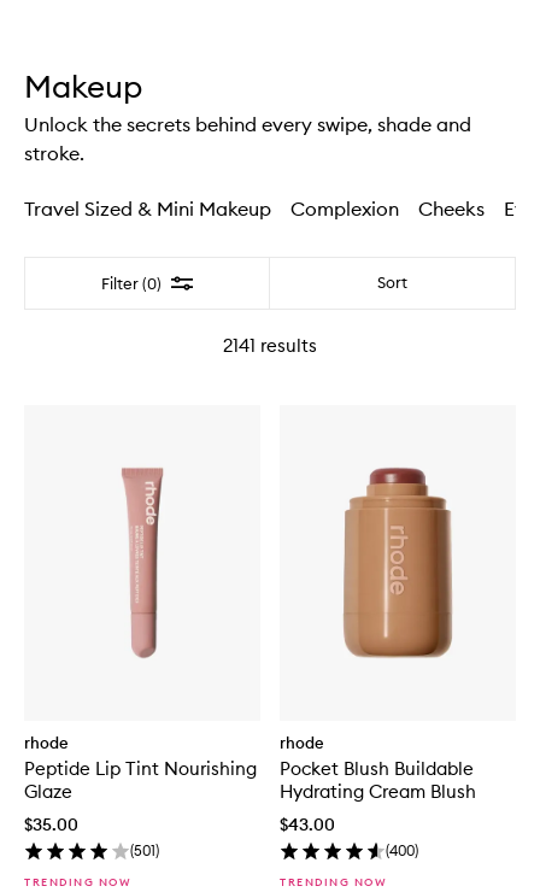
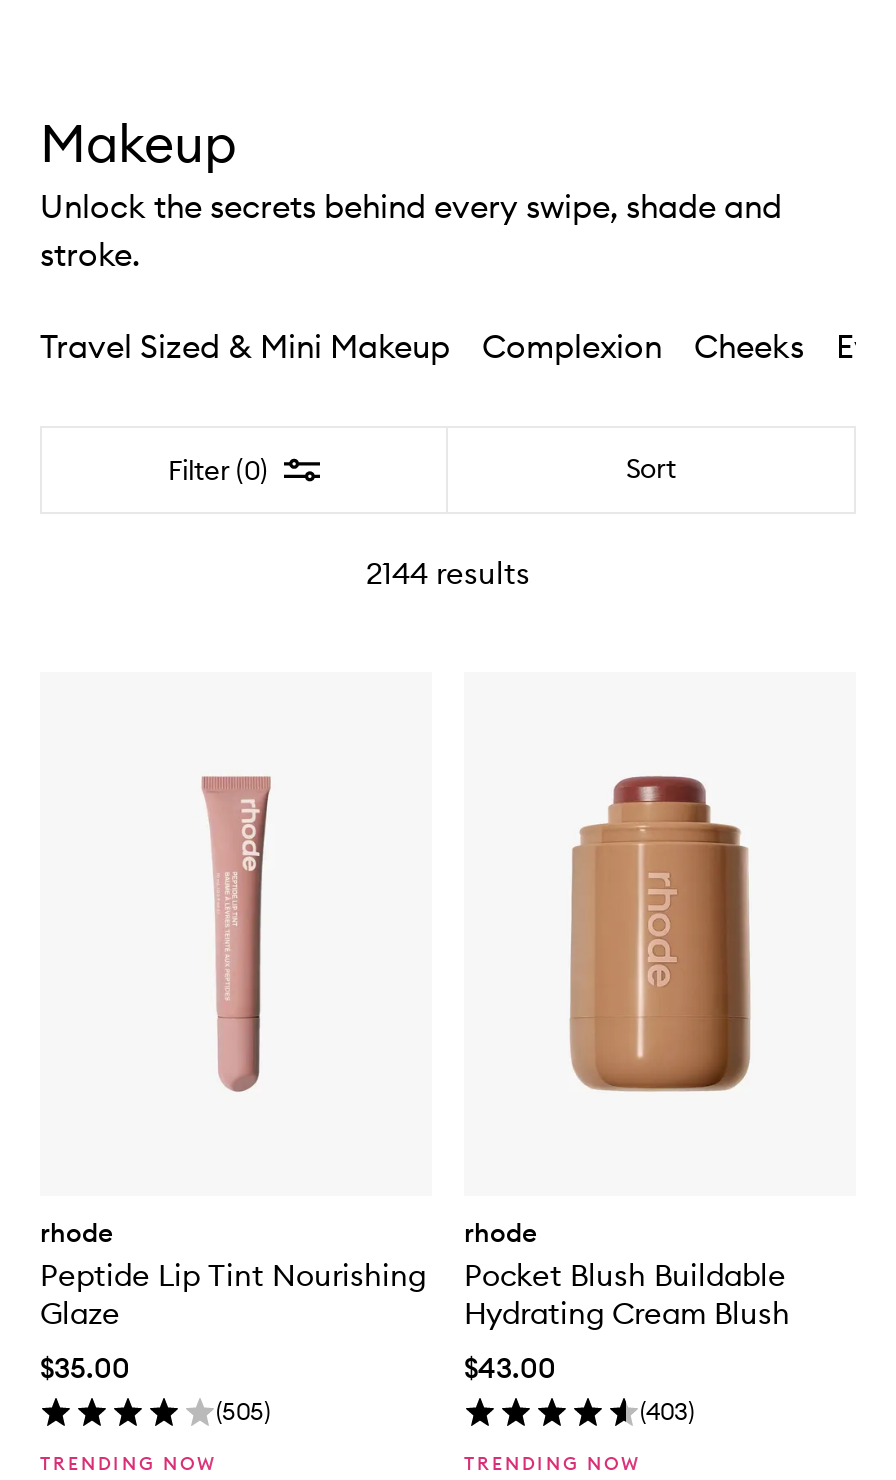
[223,334,317,357] 2141 results -> [366,554,530,592] 2144 results
[130,841,159,859] (501) -> [216,1395,270,1425] (505)
[386,841,418,859] (400) -> [640,1395,694,1425] (403)

